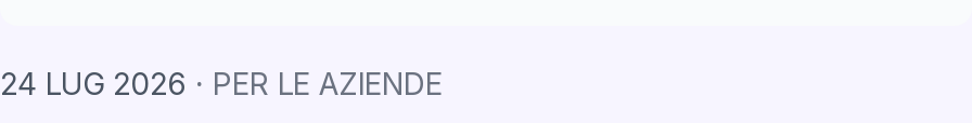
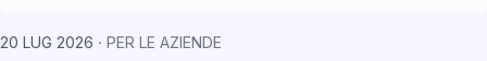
[0,65,443,101] 24 LUG 2026 PER LE AZIENDE -> [0,33,222,51] 20 LUG 2026 PER LE AZIENDE

